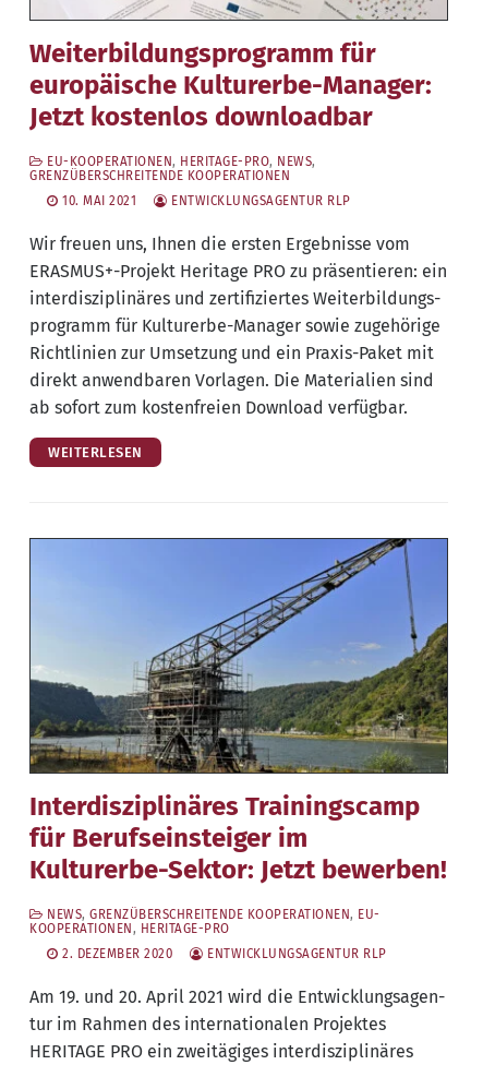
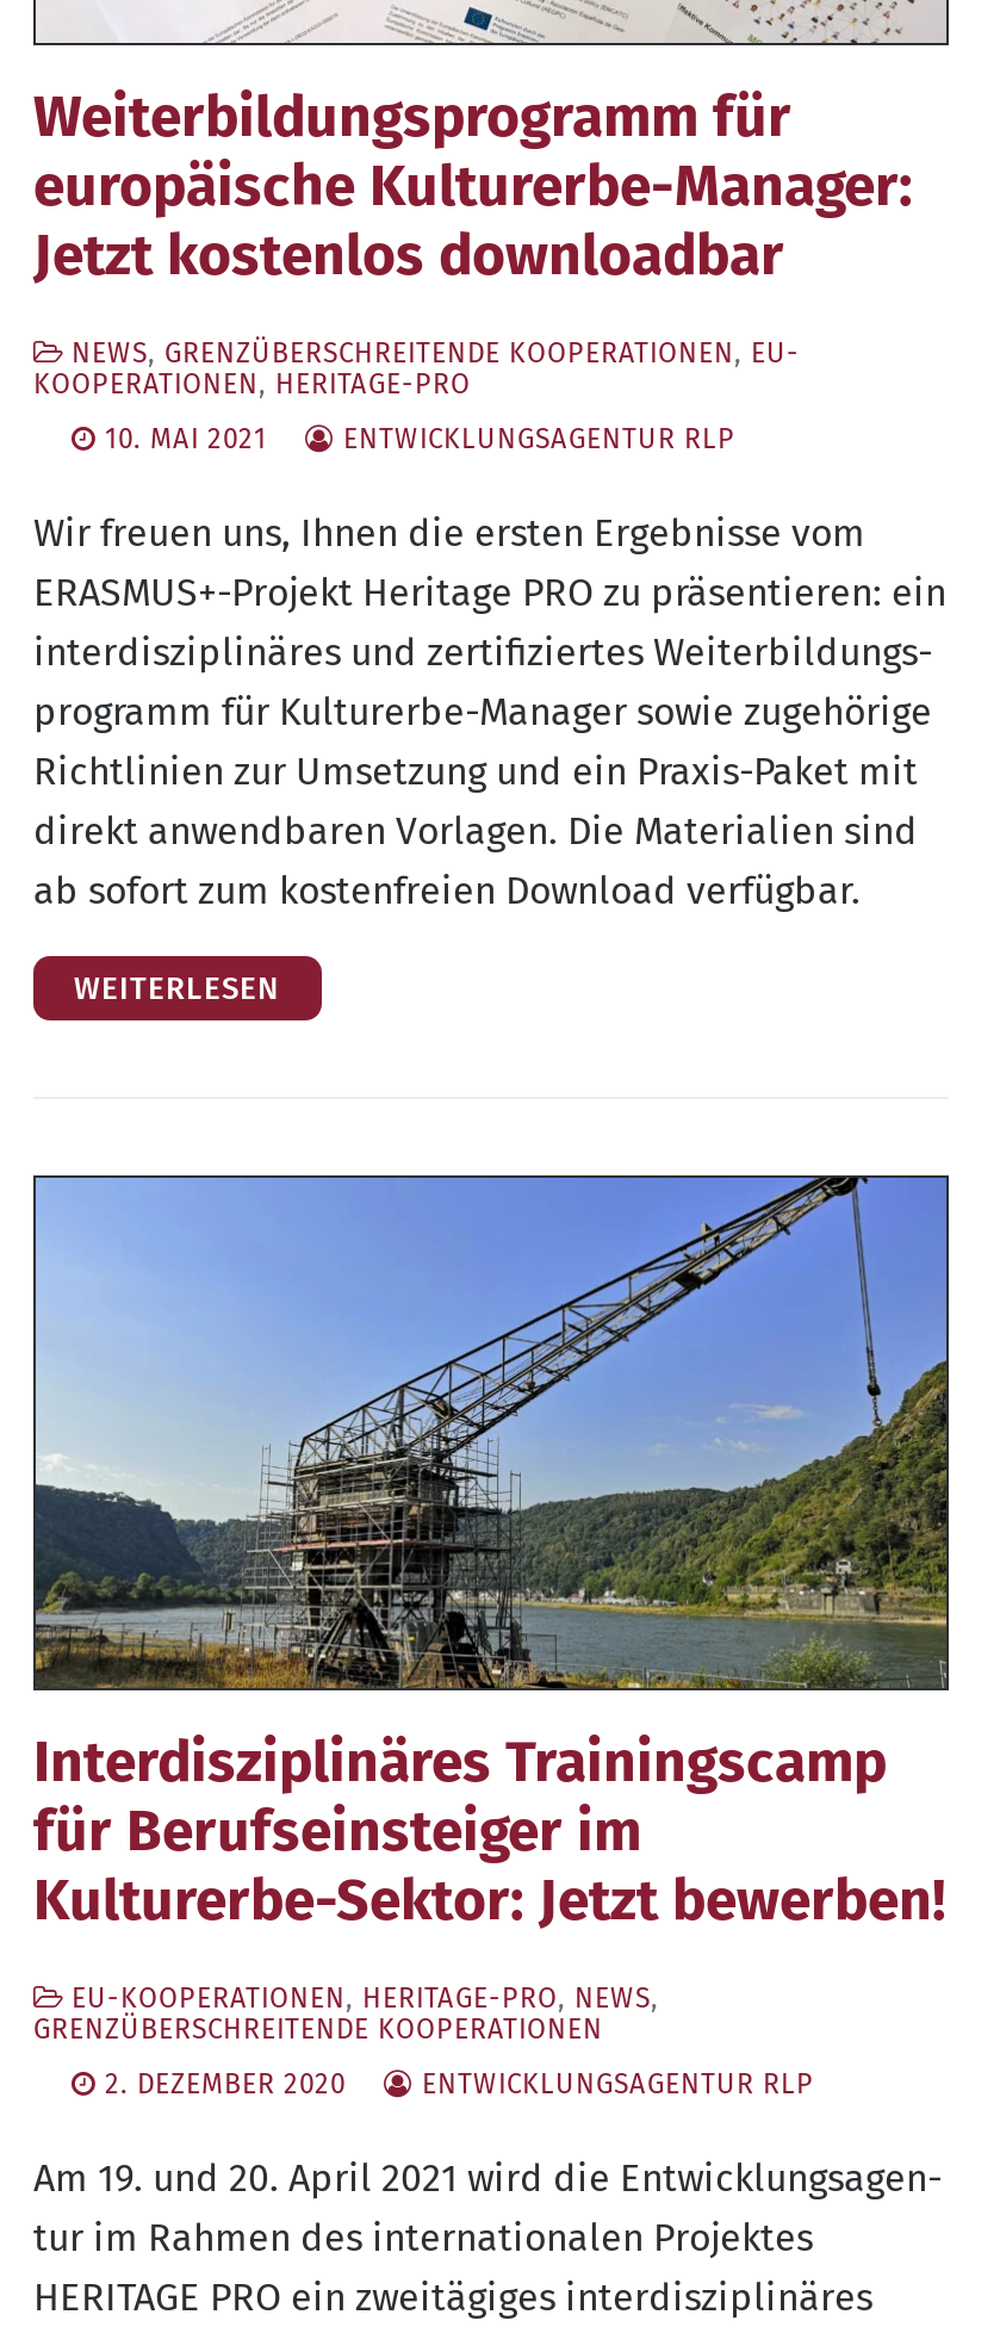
moved [29,154,316,183] -> [33,1981,659,2045]: EU-KOOPERATIONEN, HERITAGE-PRO, NEWS, | GRENZÜBERSCHREITENDE KOOPERATIONEN
moved [29,907,380,936] -> [33,336,800,400]: NEWS, GRENZÜBERSCHREITENDE KOOPERATIONEN, EU- | KOOPERATIONEN, HERITAGE-PRO

